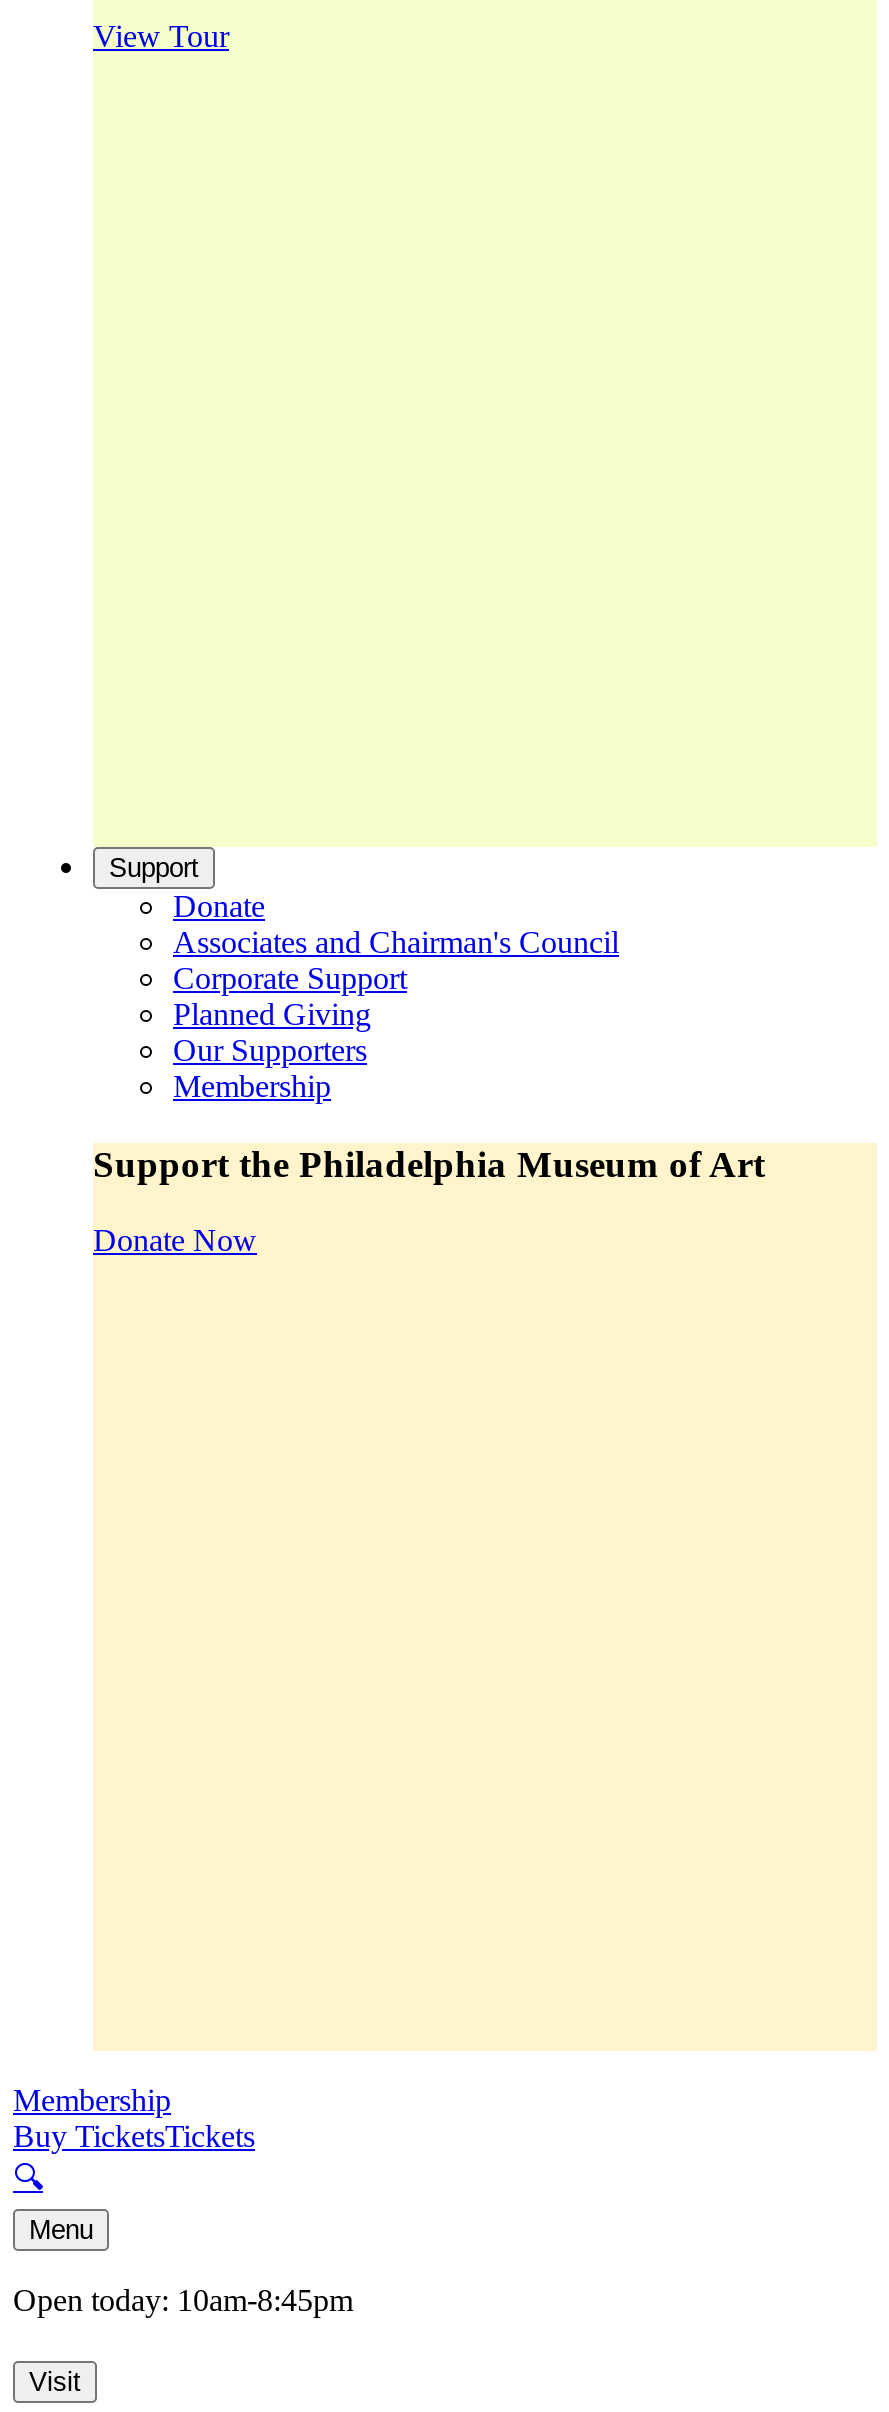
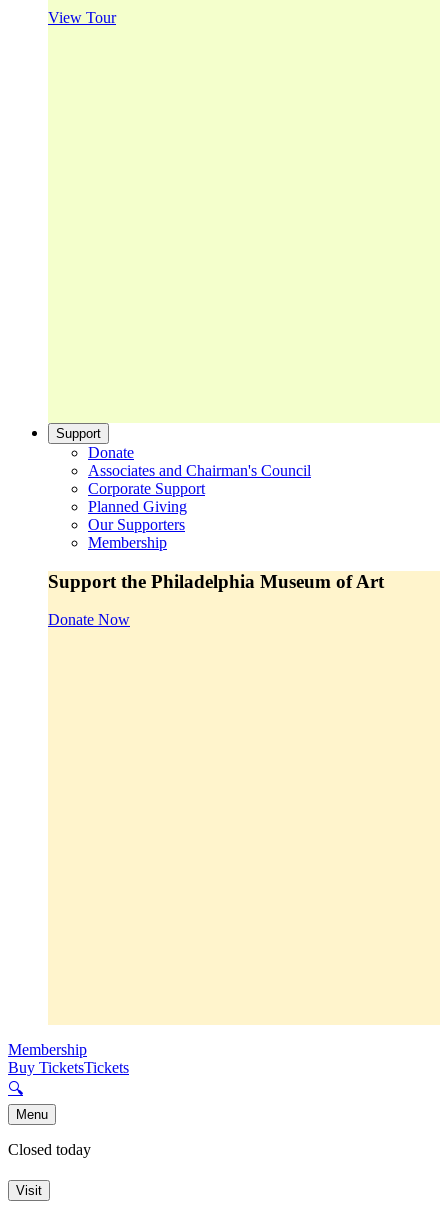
[13,2284,353,2318] Open today: 10am-8:45pm -> [8,1141,91,1158] Closed today

